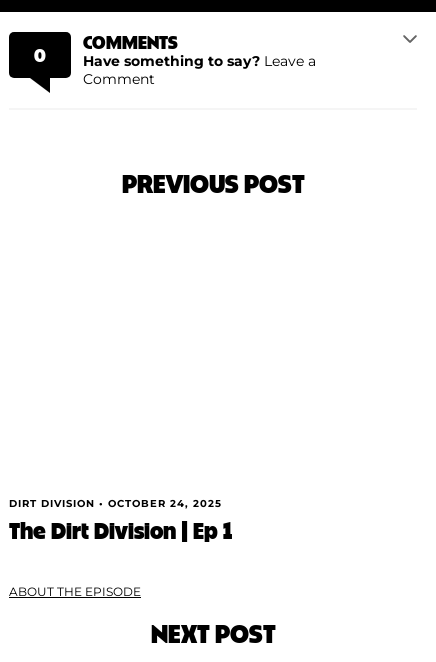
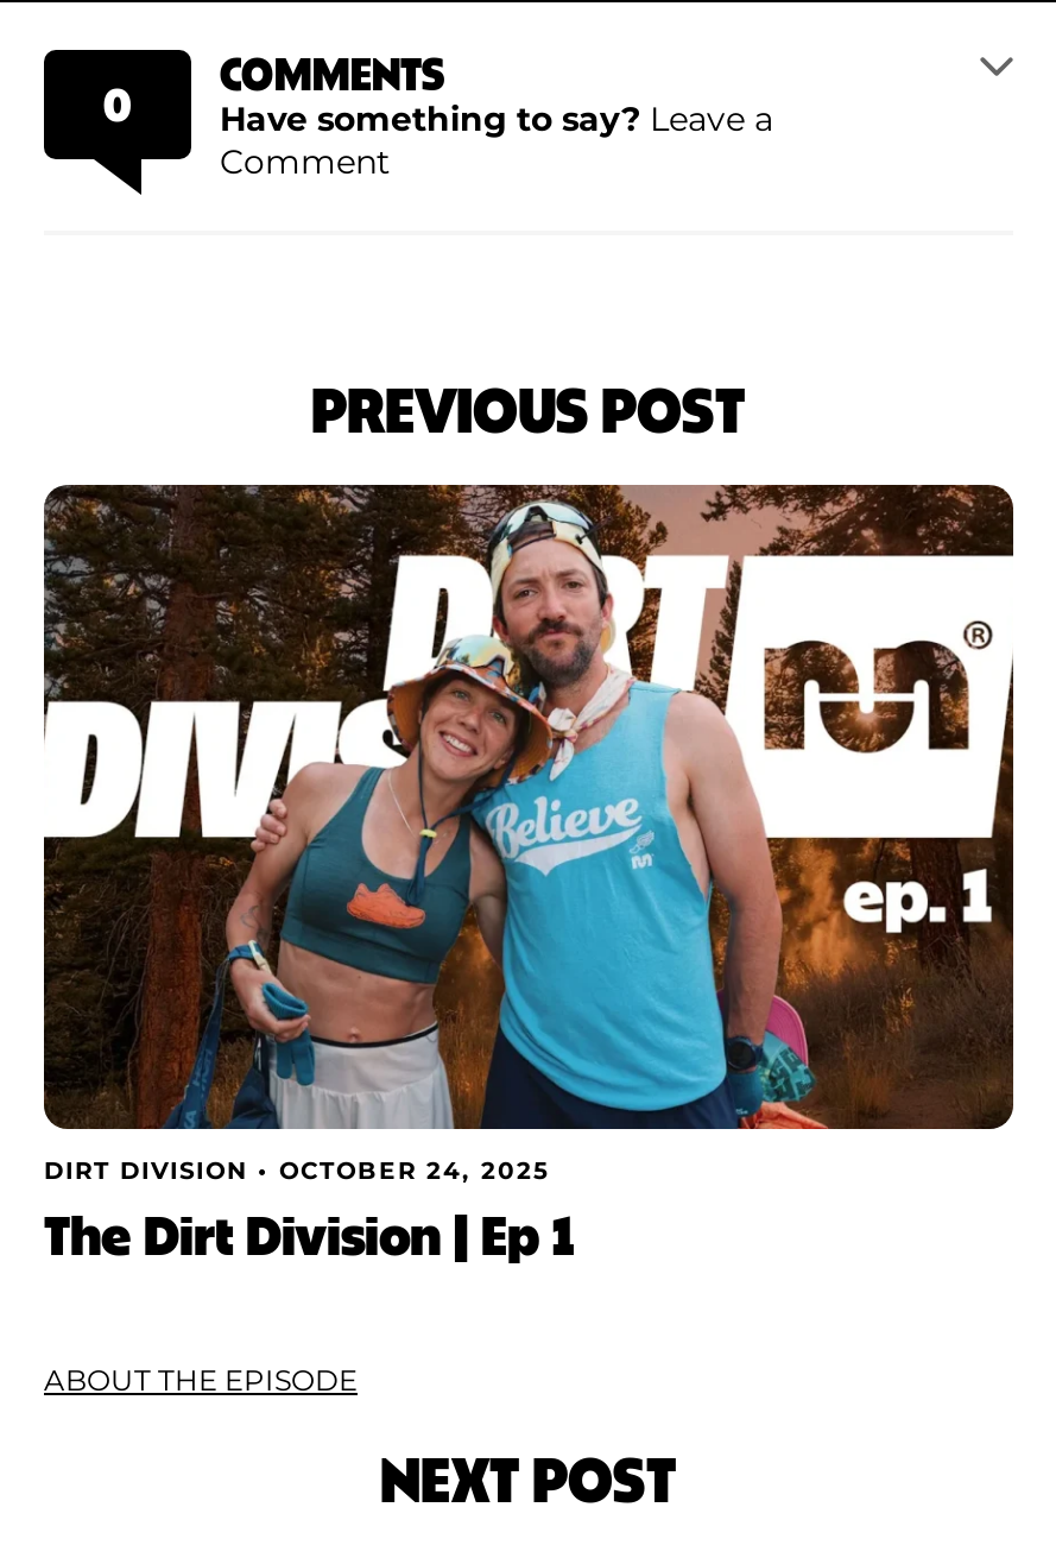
none -> [42,483,1016,1131] [image]

